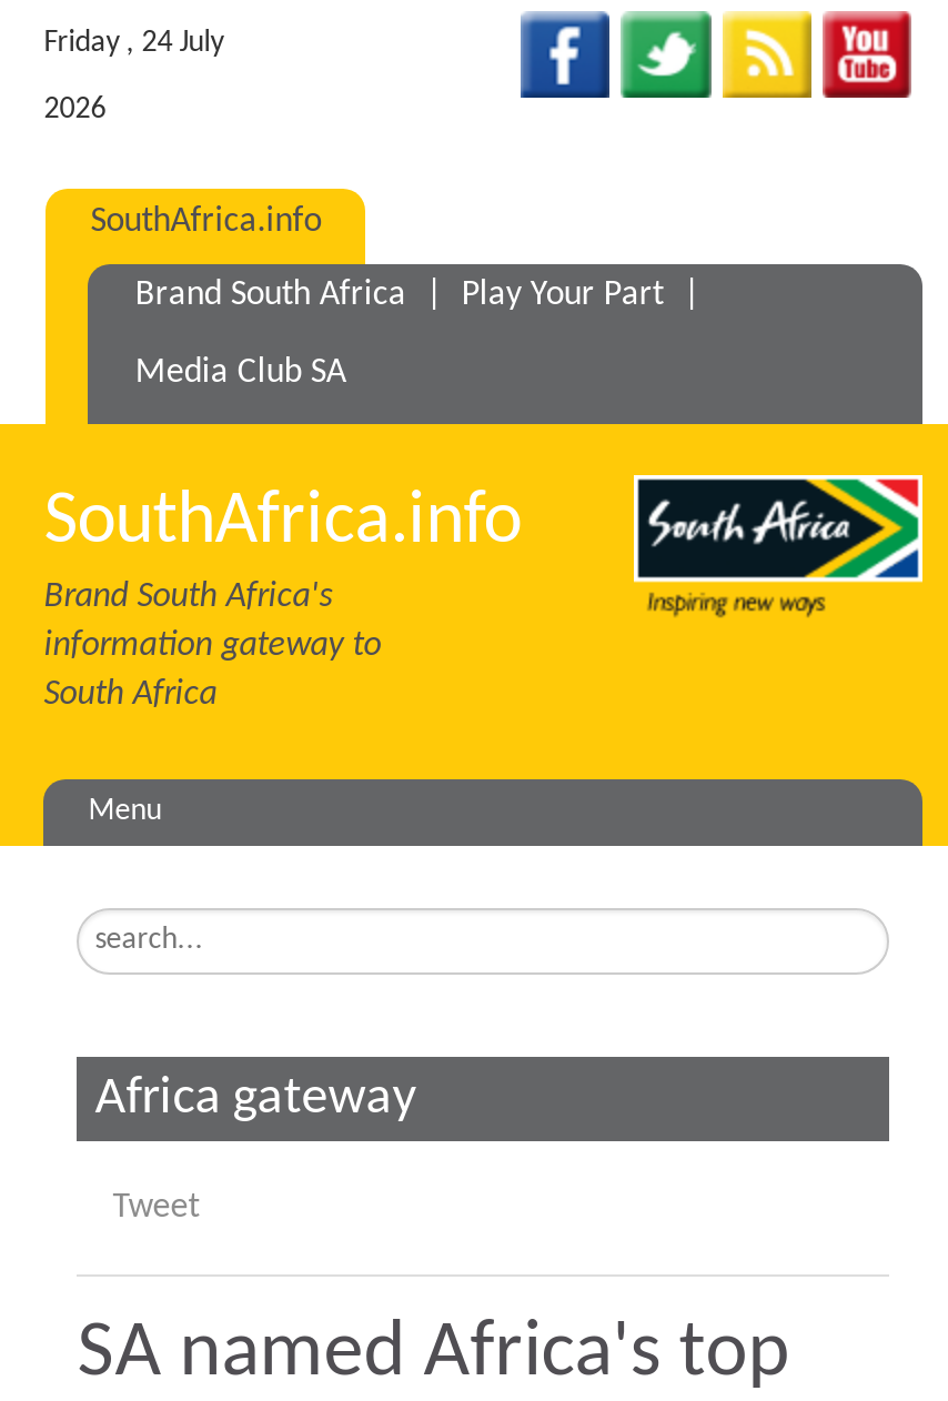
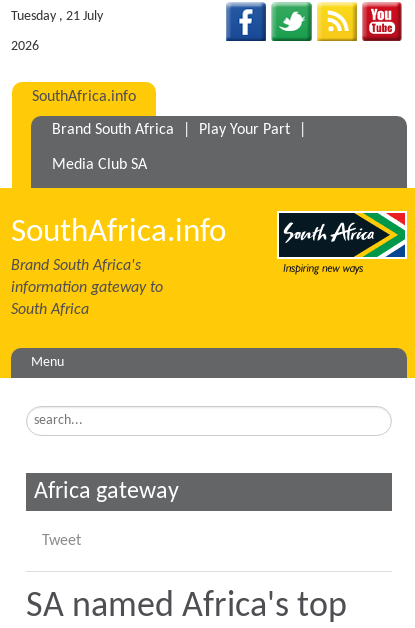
[44,27,224,60] Friday , 24 July -> [11,9,103,24] Tuesday , 21 July

